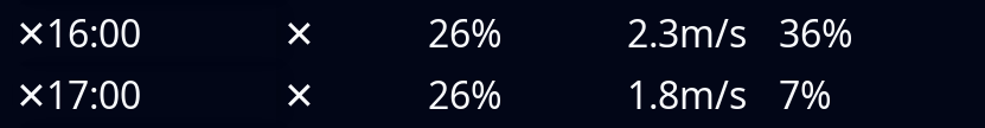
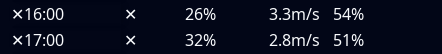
[627,8,852,60] 2.3m/s 36% -> [269,3,364,25] 3.3m/s 54%
[428,70,831,122] 26% | 1.8m/s 7% -> [185,29,364,51] 32% | 2.8m/s 51%

